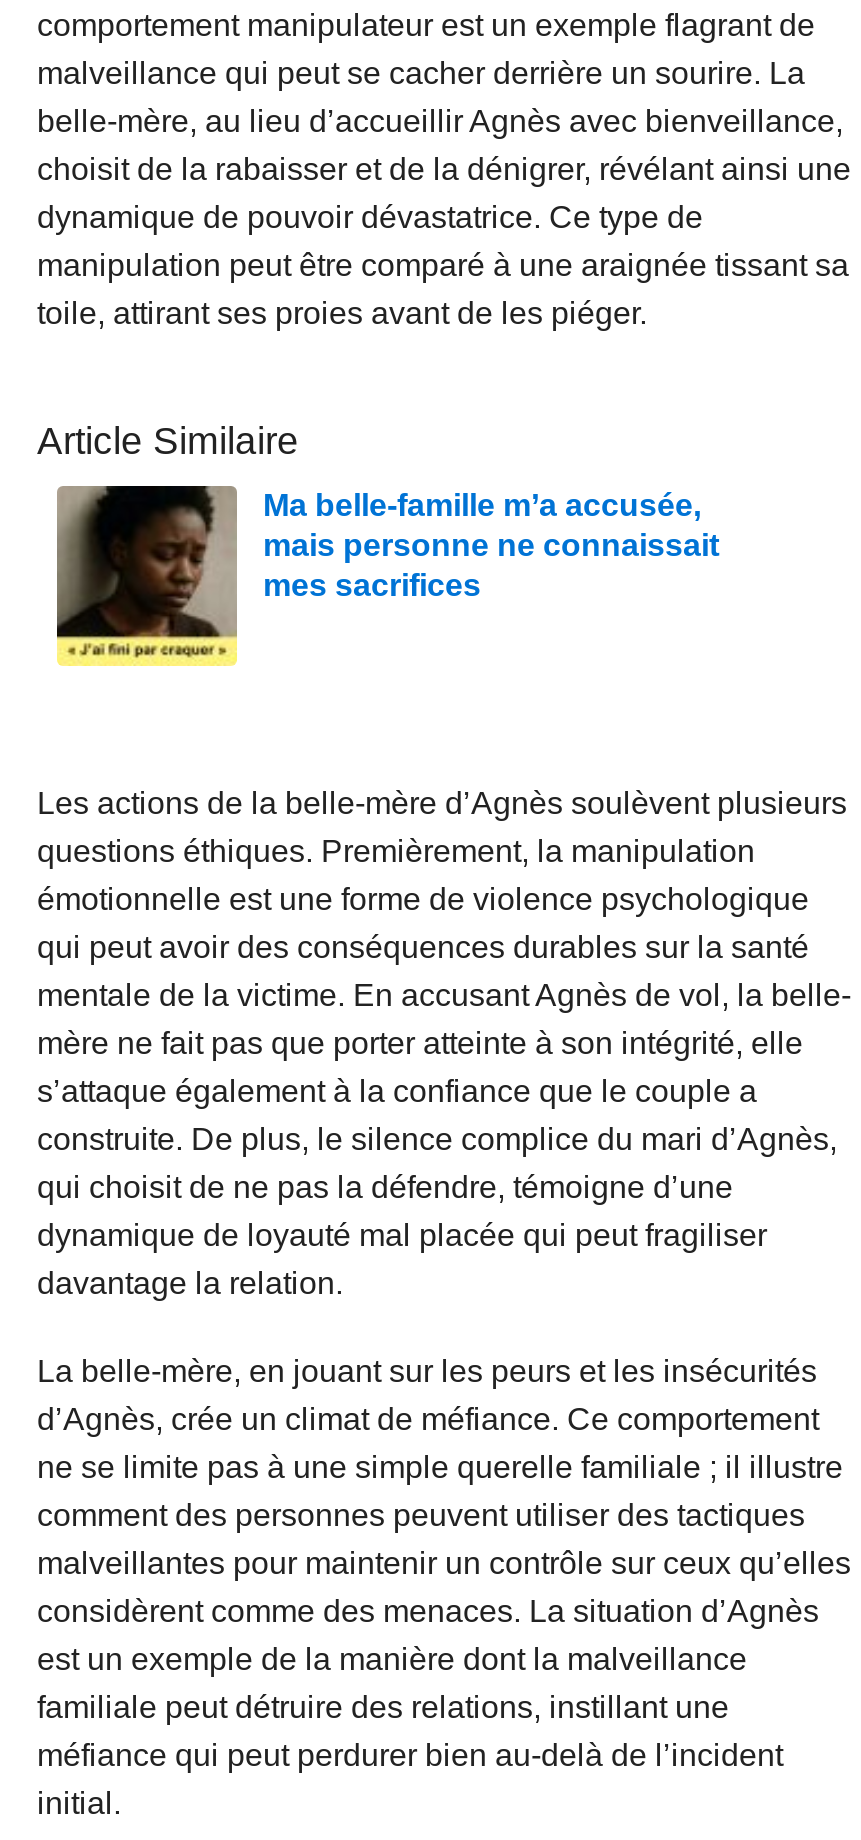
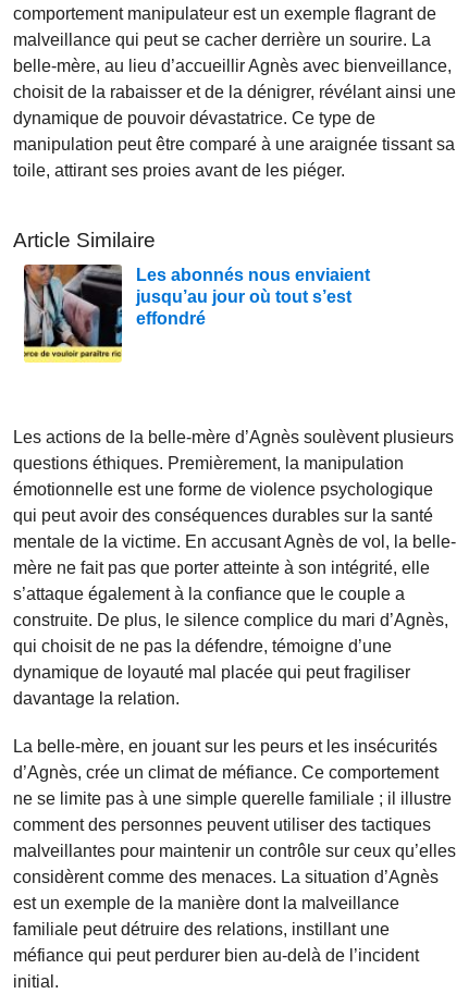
[57,484,719,654] [image] | Ma belle-famille m’a accusée, | mais personne ne connaissait | mes sacrifices -> [23,263,370,358] [image] | Les abonnés nous enviaient | jusqu’au jour où tout s’est | effondré

